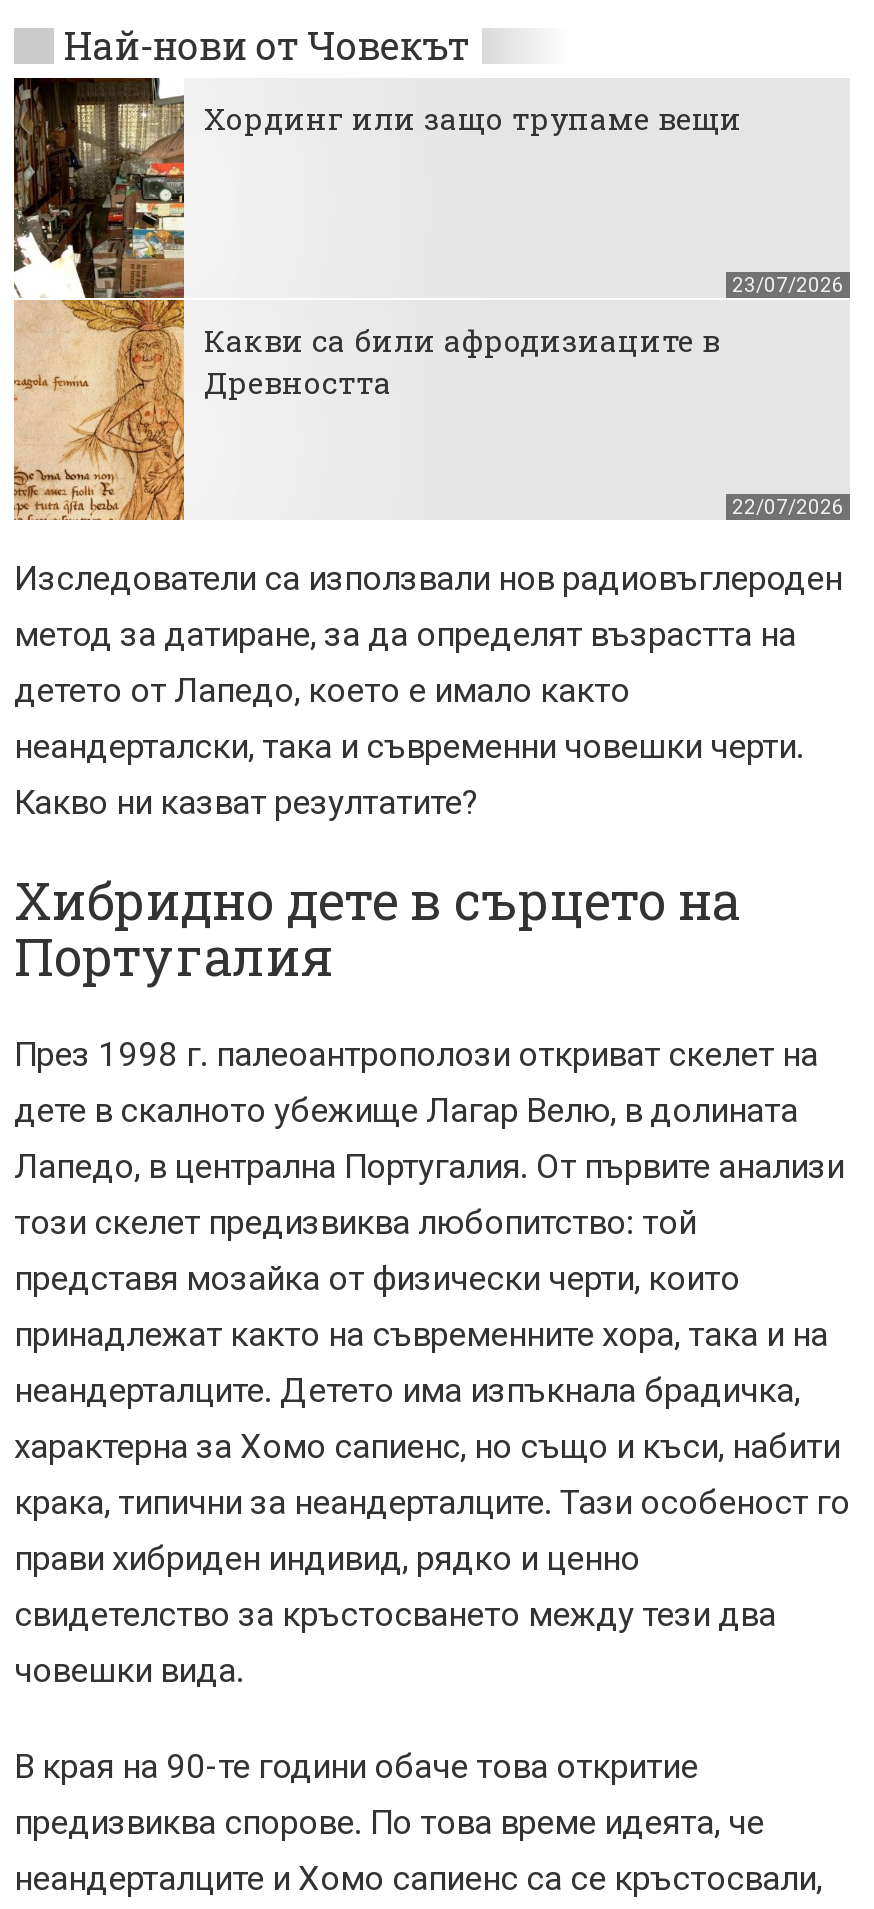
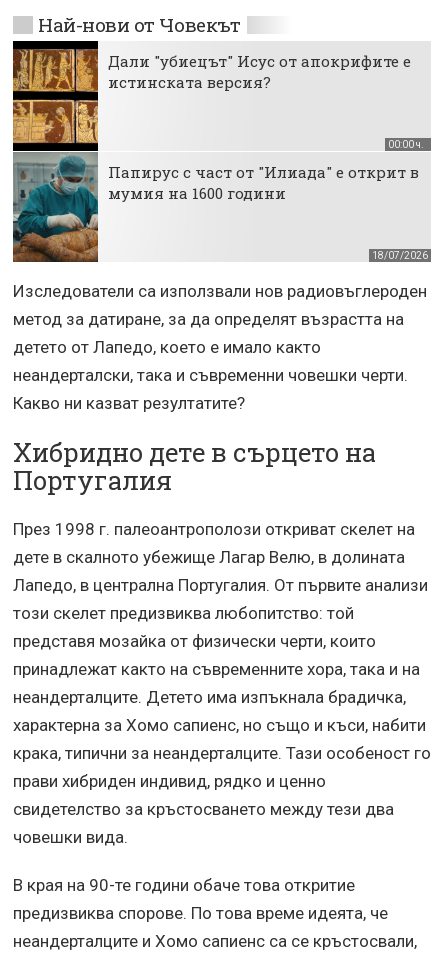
[12,76,742,522] [image] | Хординг или защо трупаме вещи -> [12,40,411,263] [image] | Дали "убиецът" Исус от апокрифите е | истинската версия?
[732,274,844,296] 23/07/2026 -> [388,139,428,150] 00:00 ч.
[204,320,720,402] Какви са били афродизиаците в | Древността -> [108,162,419,203] Папирус с част от "Илиада" е открит в | мумия на 1600 години
[732,496,844,518] 22/07/2026 -> [372,250,428,261] 18/07/2026

